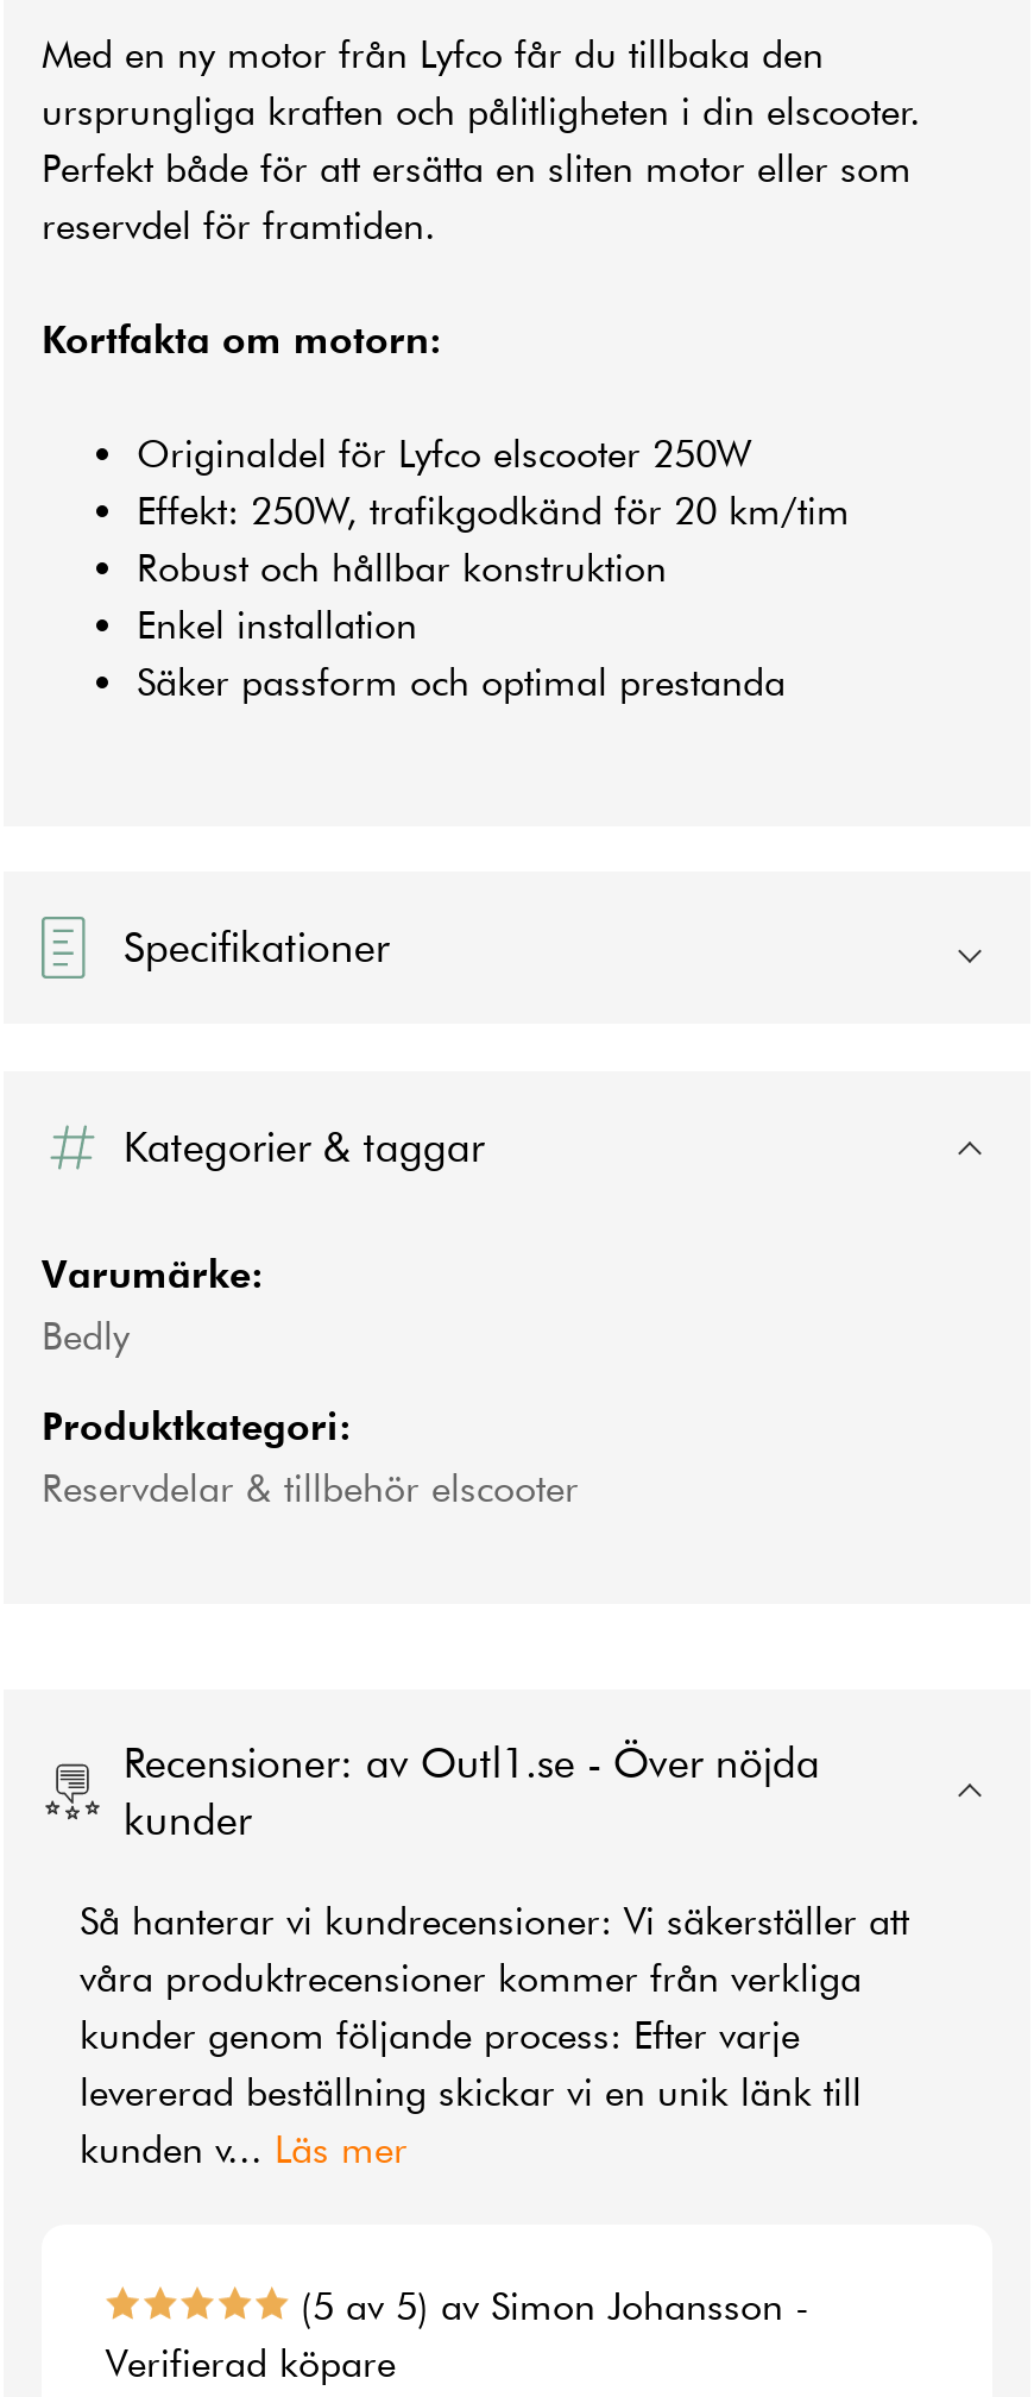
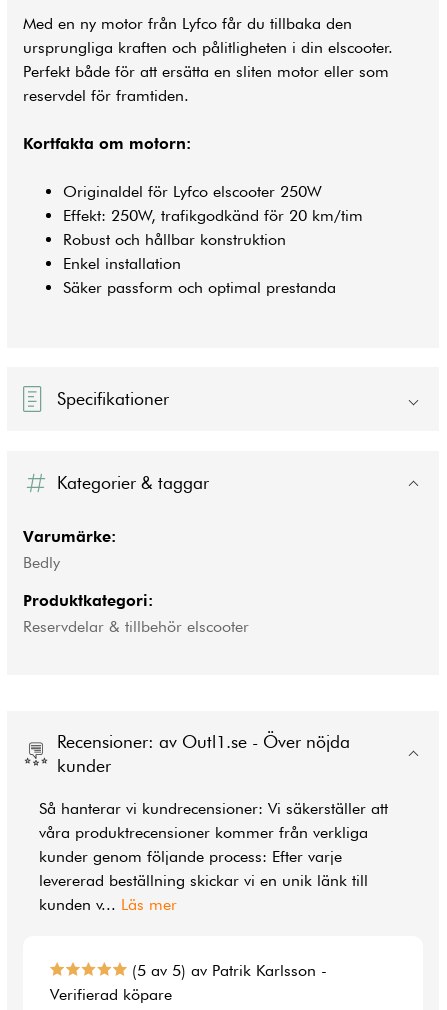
[289,2284,809,2329] (5 av 5) av Simon Johansson - -> [127,961,327,980] (5 av 5) av Patrik Karlsson -

